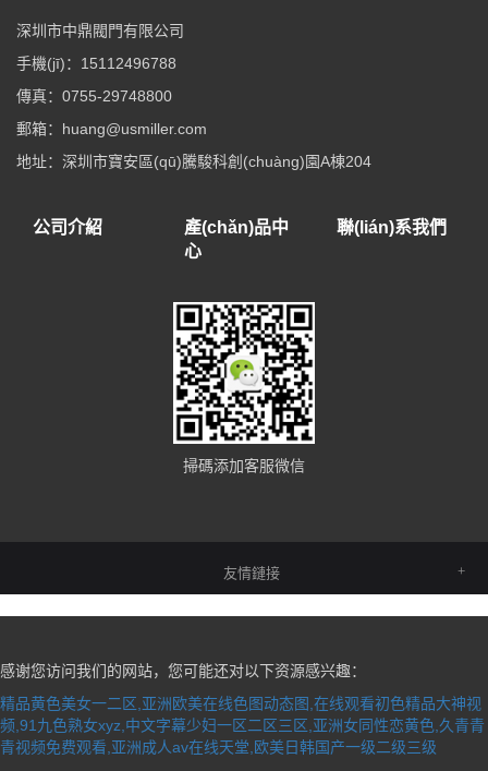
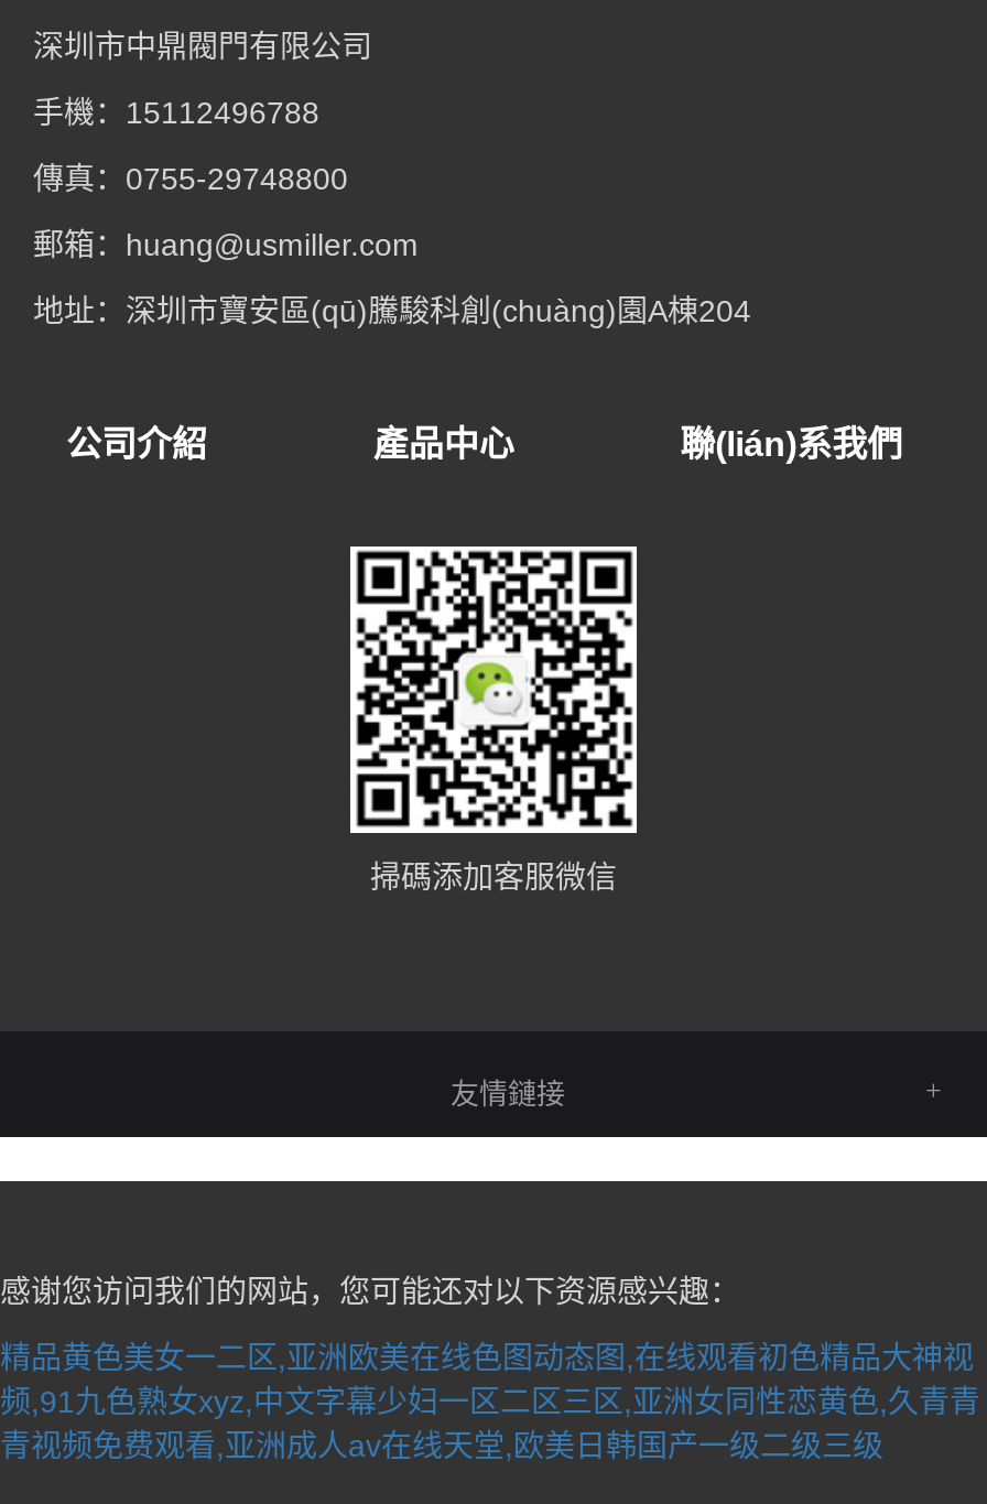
[16,54,176,72] 手機(jī)：15112496788 -> [33,94,319,129] 手機：15112496788
[184,218,289,260] 產(chǎn)品中 | 心 -> [373,425,514,462] 產品中心

